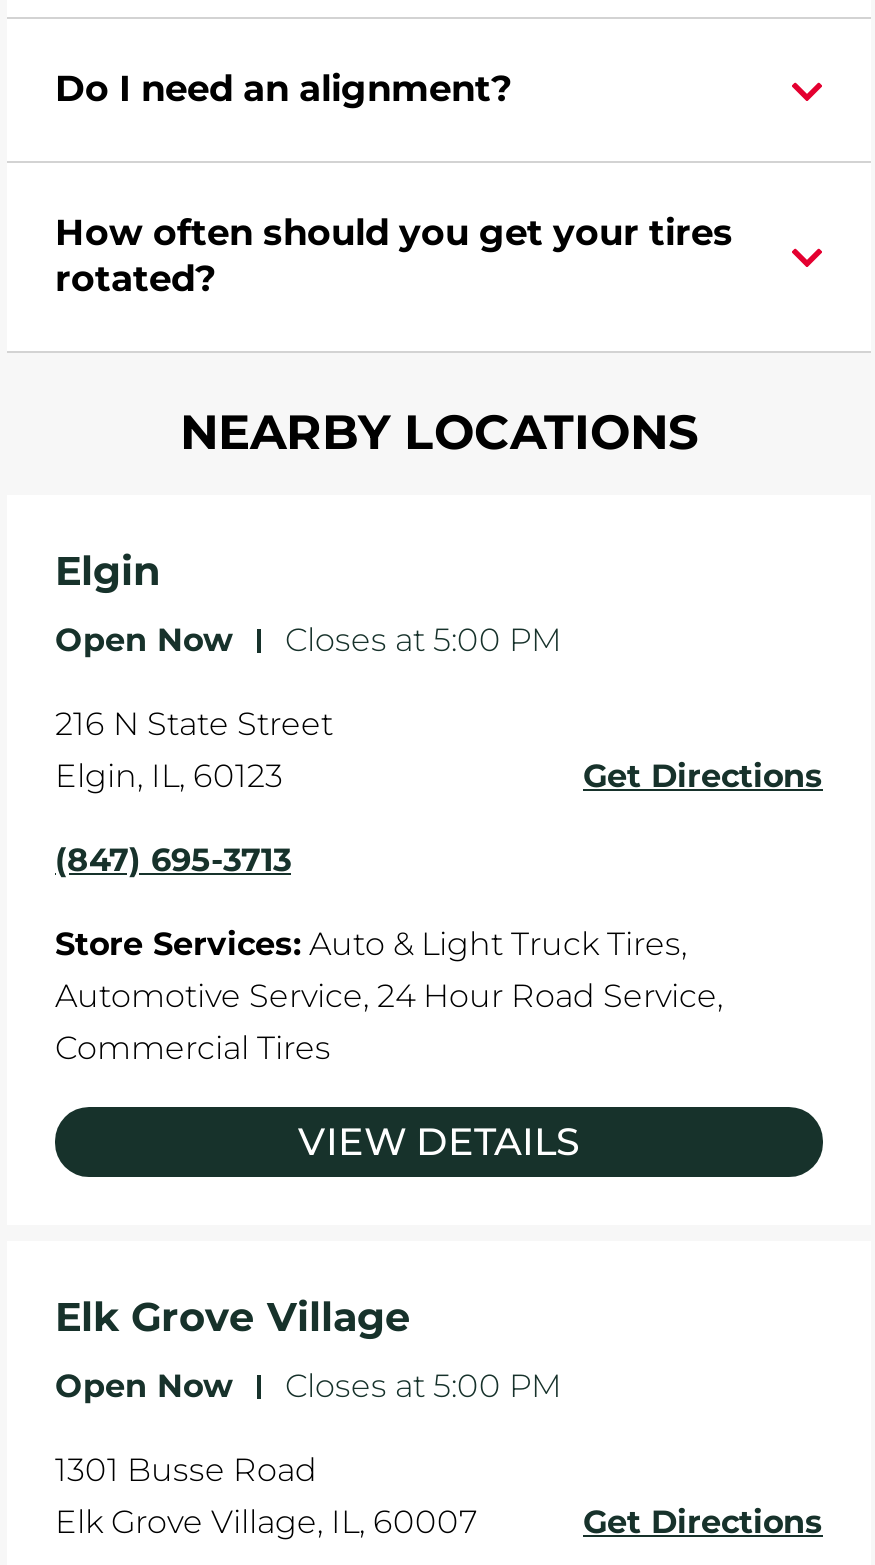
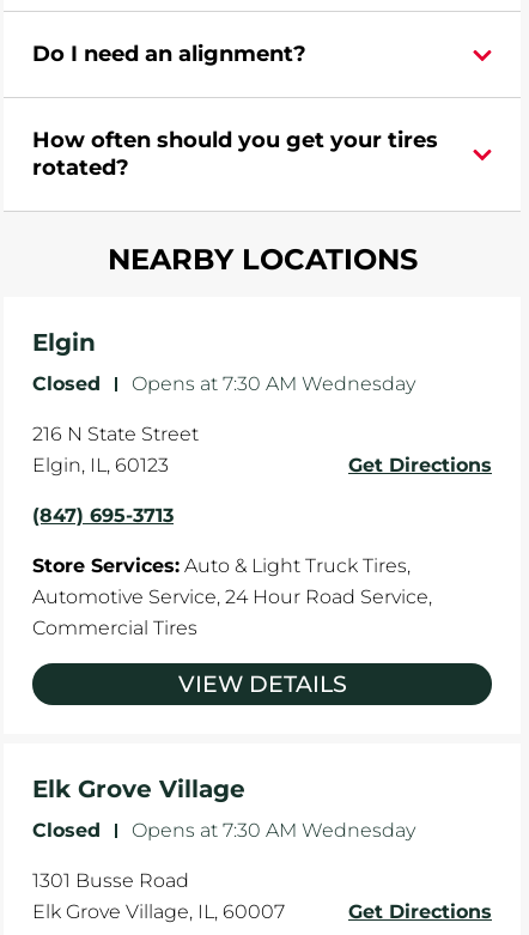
[55,621,561,659] Open Now | - Closes at 5:00 PM -> [32,373,415,395] Closed | - Opens at 7:30 AM Wednesday
[55,1367,561,1405] Open Now | - Closes at 5:00 PM -> [32,819,415,842] Closed | - Opens at 7:30 AM Wednesday

